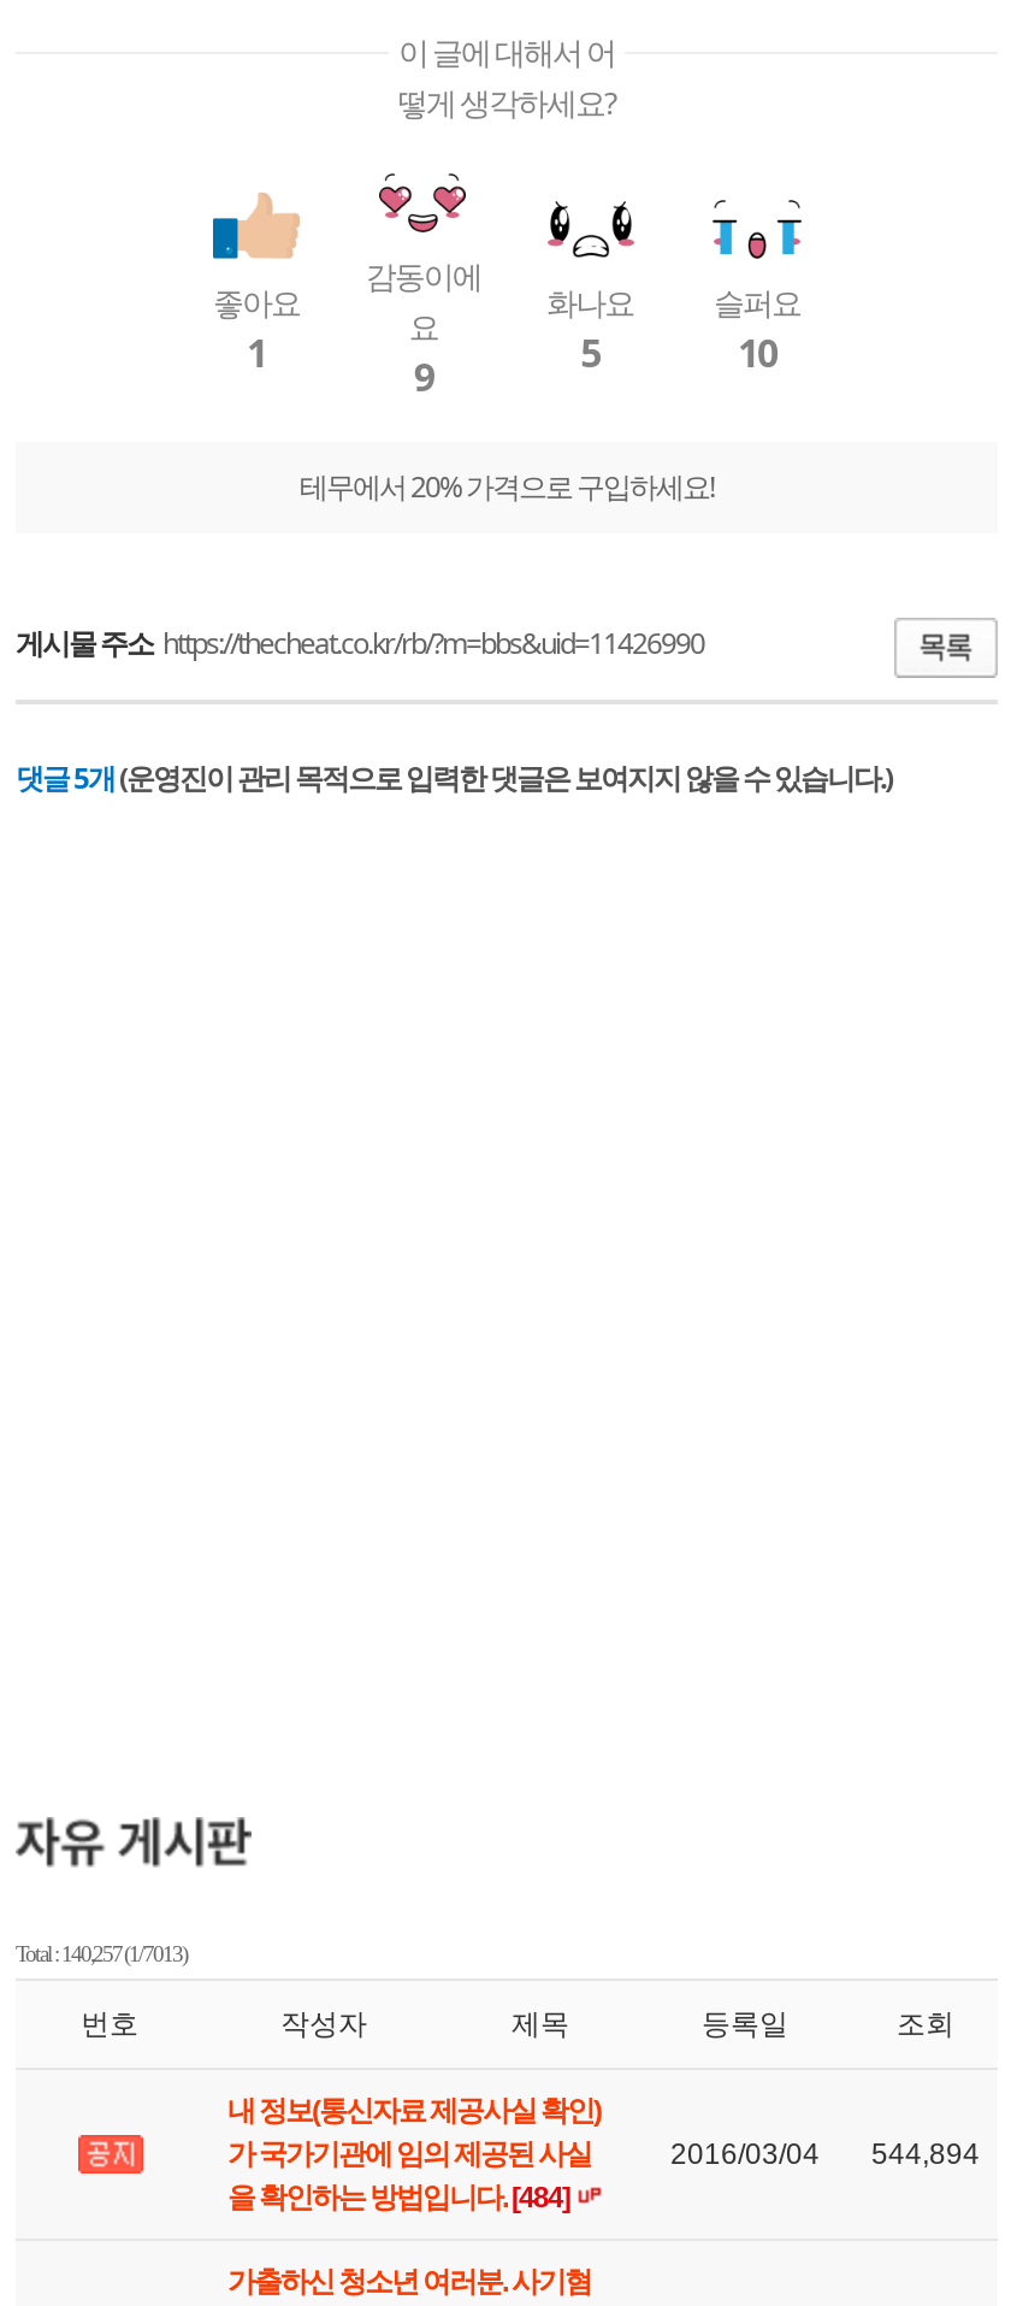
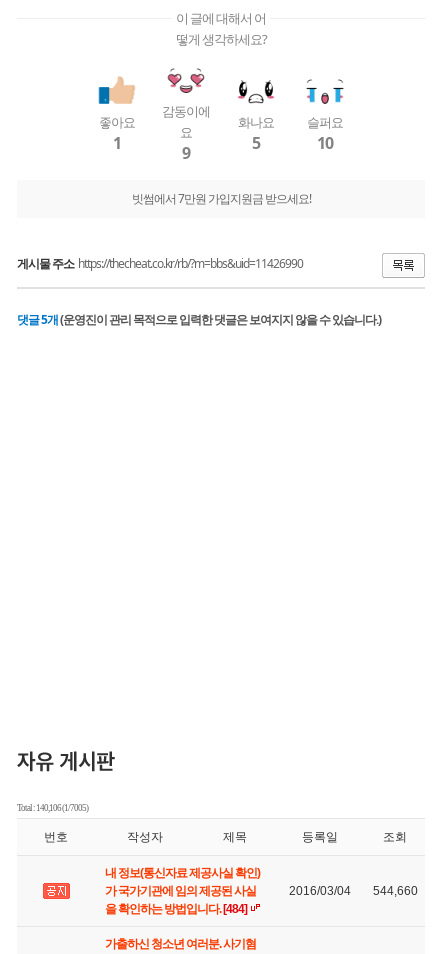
[300,466,714,507] 테무에서 20% 가격으로 구입하세요! -> [131,190,310,207] 빗썸에서 7만원 가입지원금 받으세요!
[16,1943,187,1967] Total : 140,257 (1/7013) -> [17,803,88,813] Total : 140,106 (1/7005)
[670,2138,980,2171] 2016/03/04 544,894 -> [289,884,417,898] 2016/03/04 544,660

